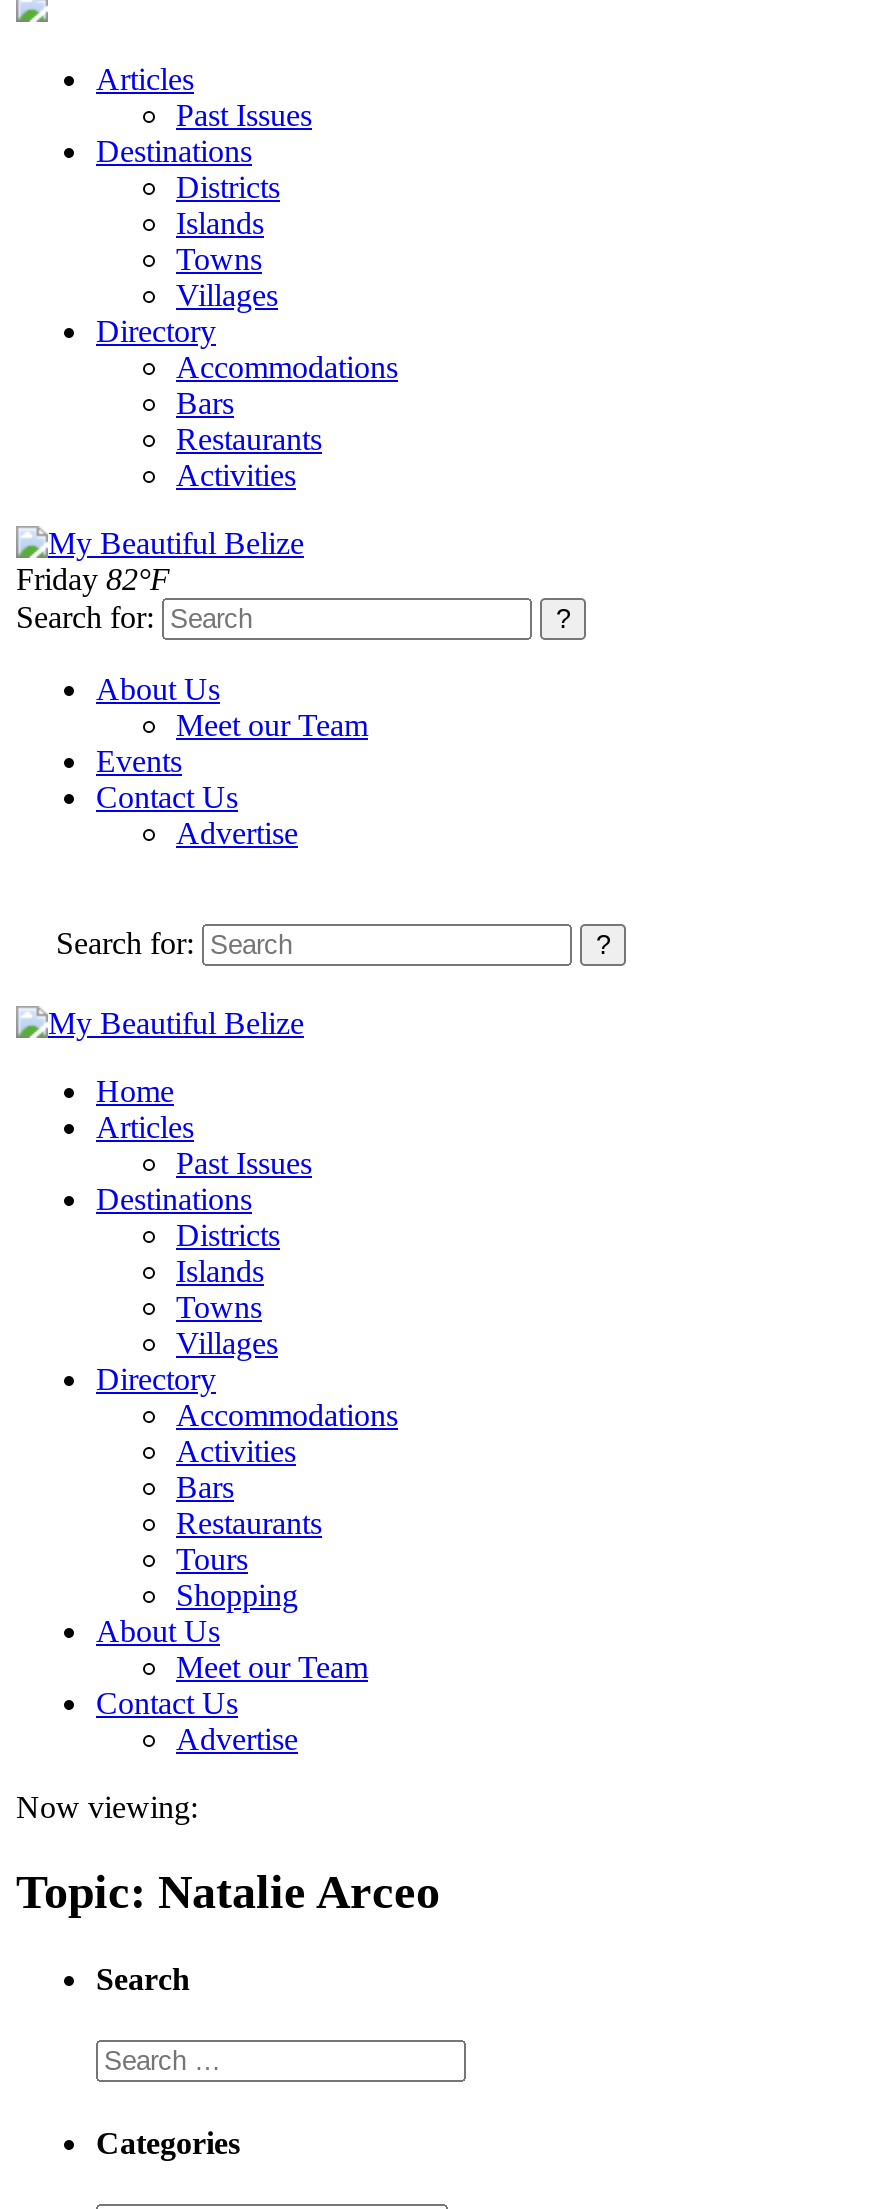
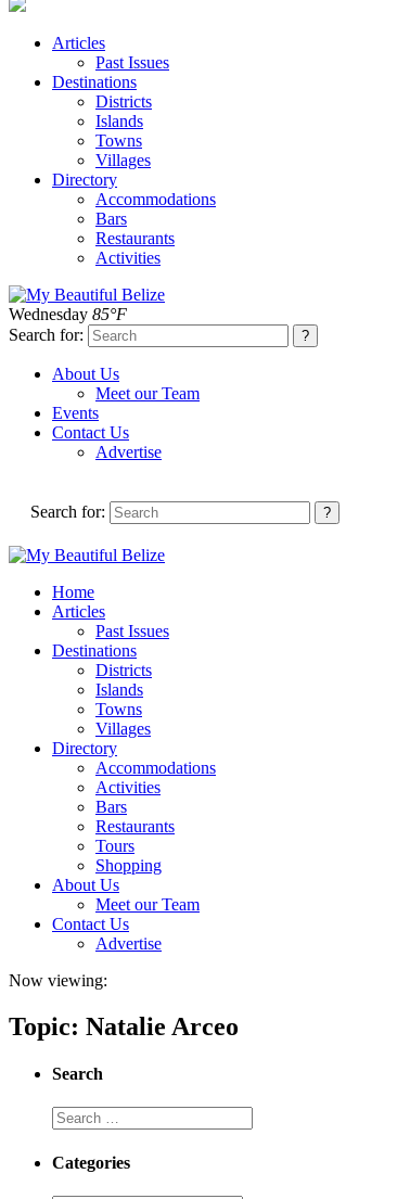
[16,562,170,596] Friday 82°F -> [9,305,127,323] Wednesday 85°F

